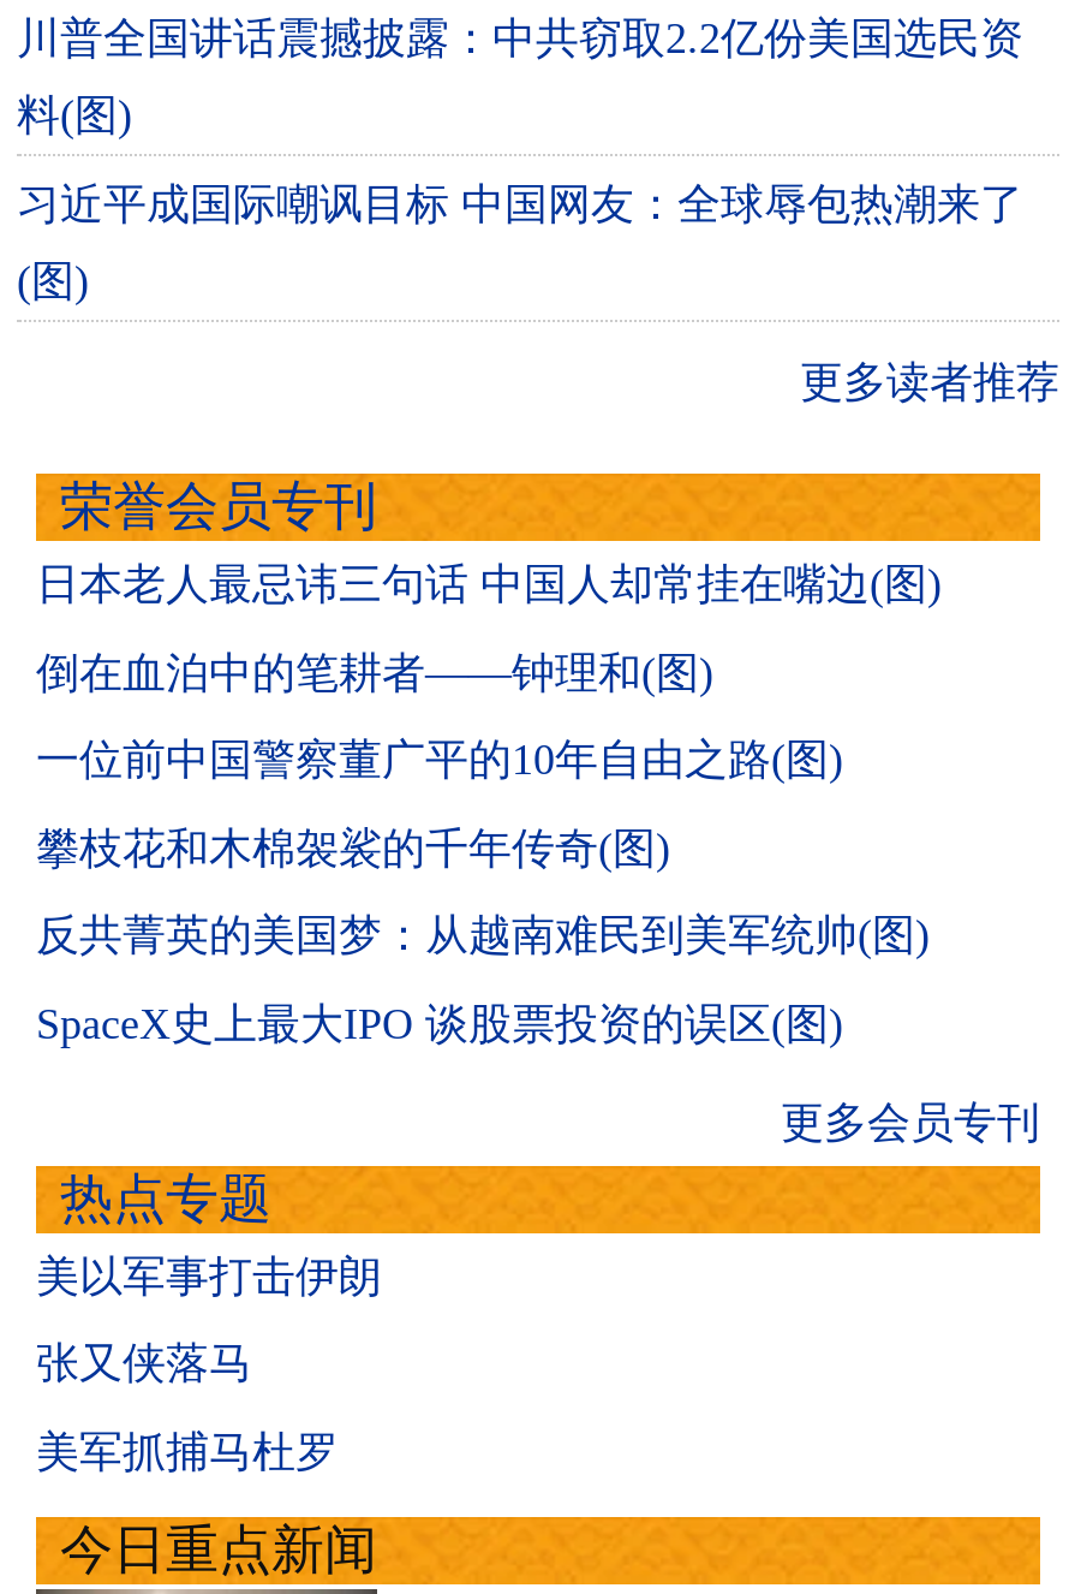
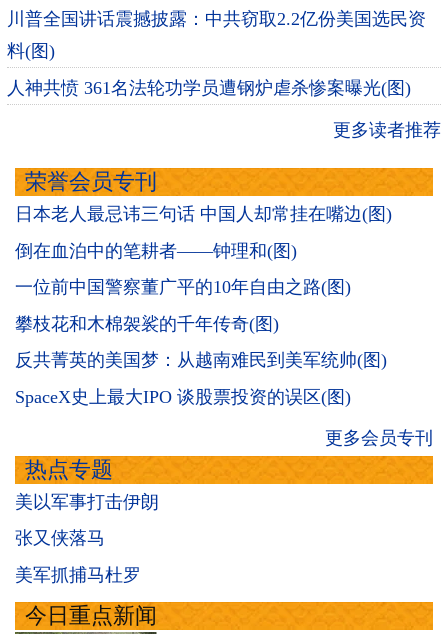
[17,181,1023,306] 习近平成国际嘲讽目标 中国网友：全球辱包热潮来了 | (图) -> [7,78,411,98] 人神共愤 361名法轮功学员遭钢炉虐杀惨案曝光(图)

